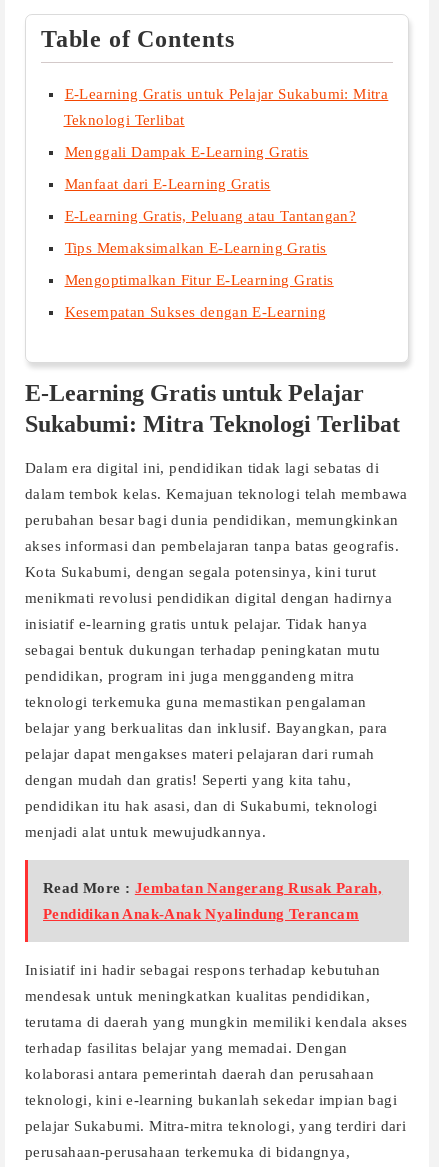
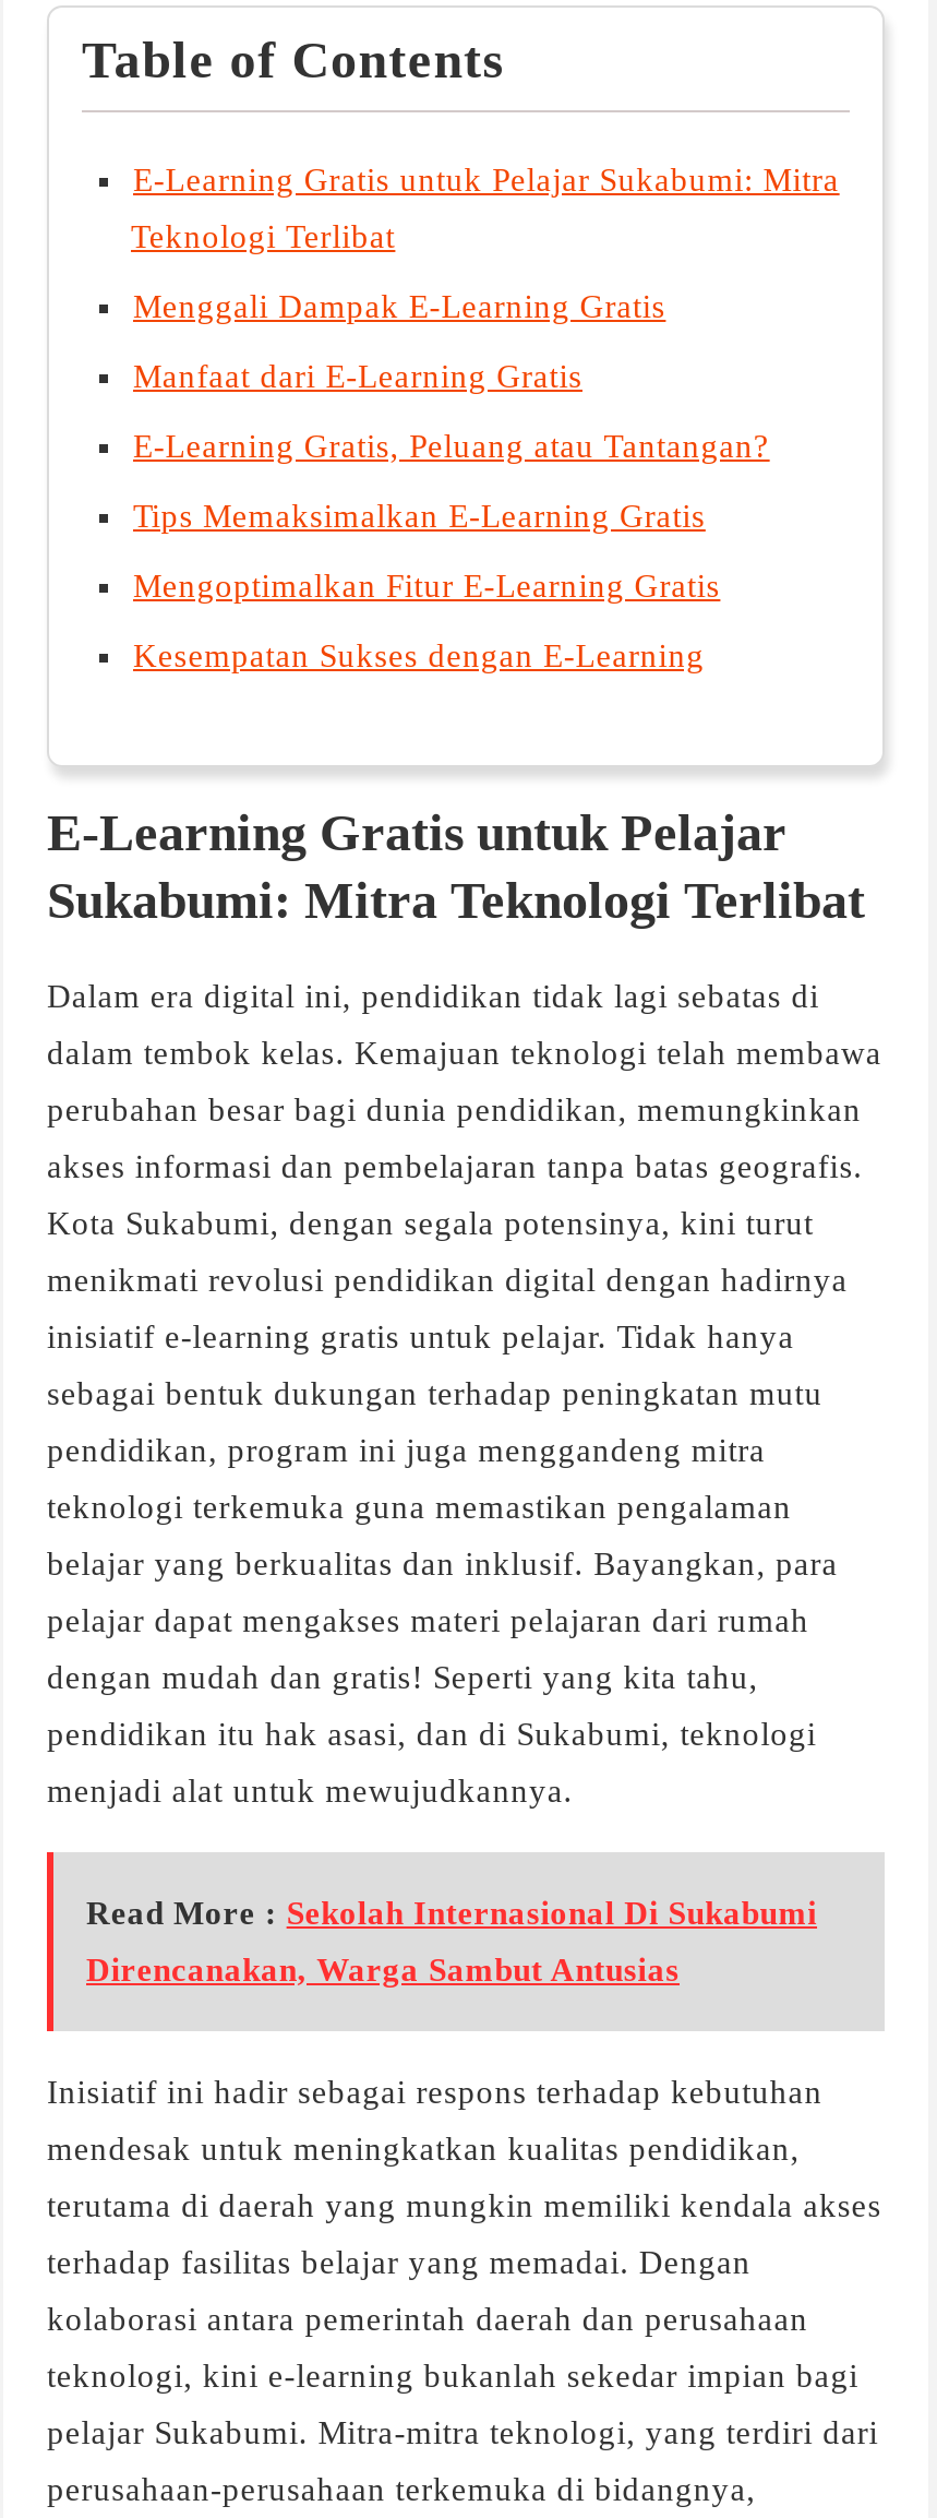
[43,880,382,896] Read More : Jembatan Nangerang Rusak Parah, -> [86,1896,817,1931] Read More : Sekolah Internasional Di Sukabumi
[43,906,359,922] Pendidikan Anak-Anak Nyalindung Terancam -> [86,1953,680,1988] Direncanakan, Warga Sambut Antusias

